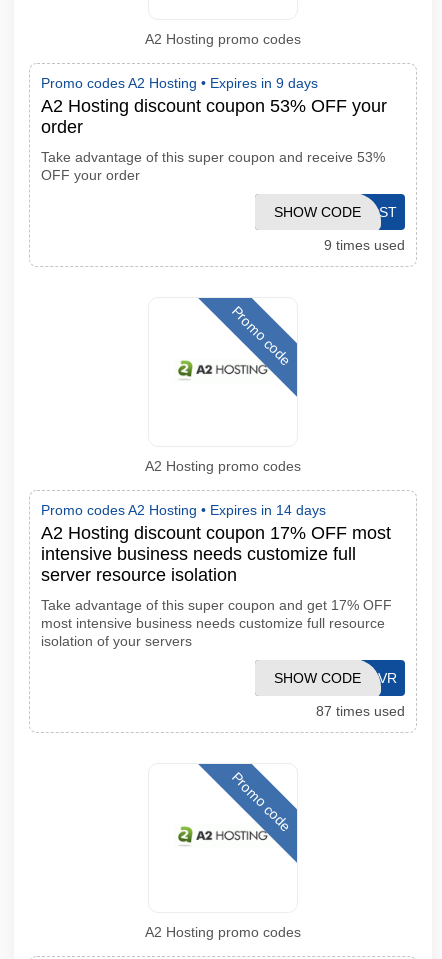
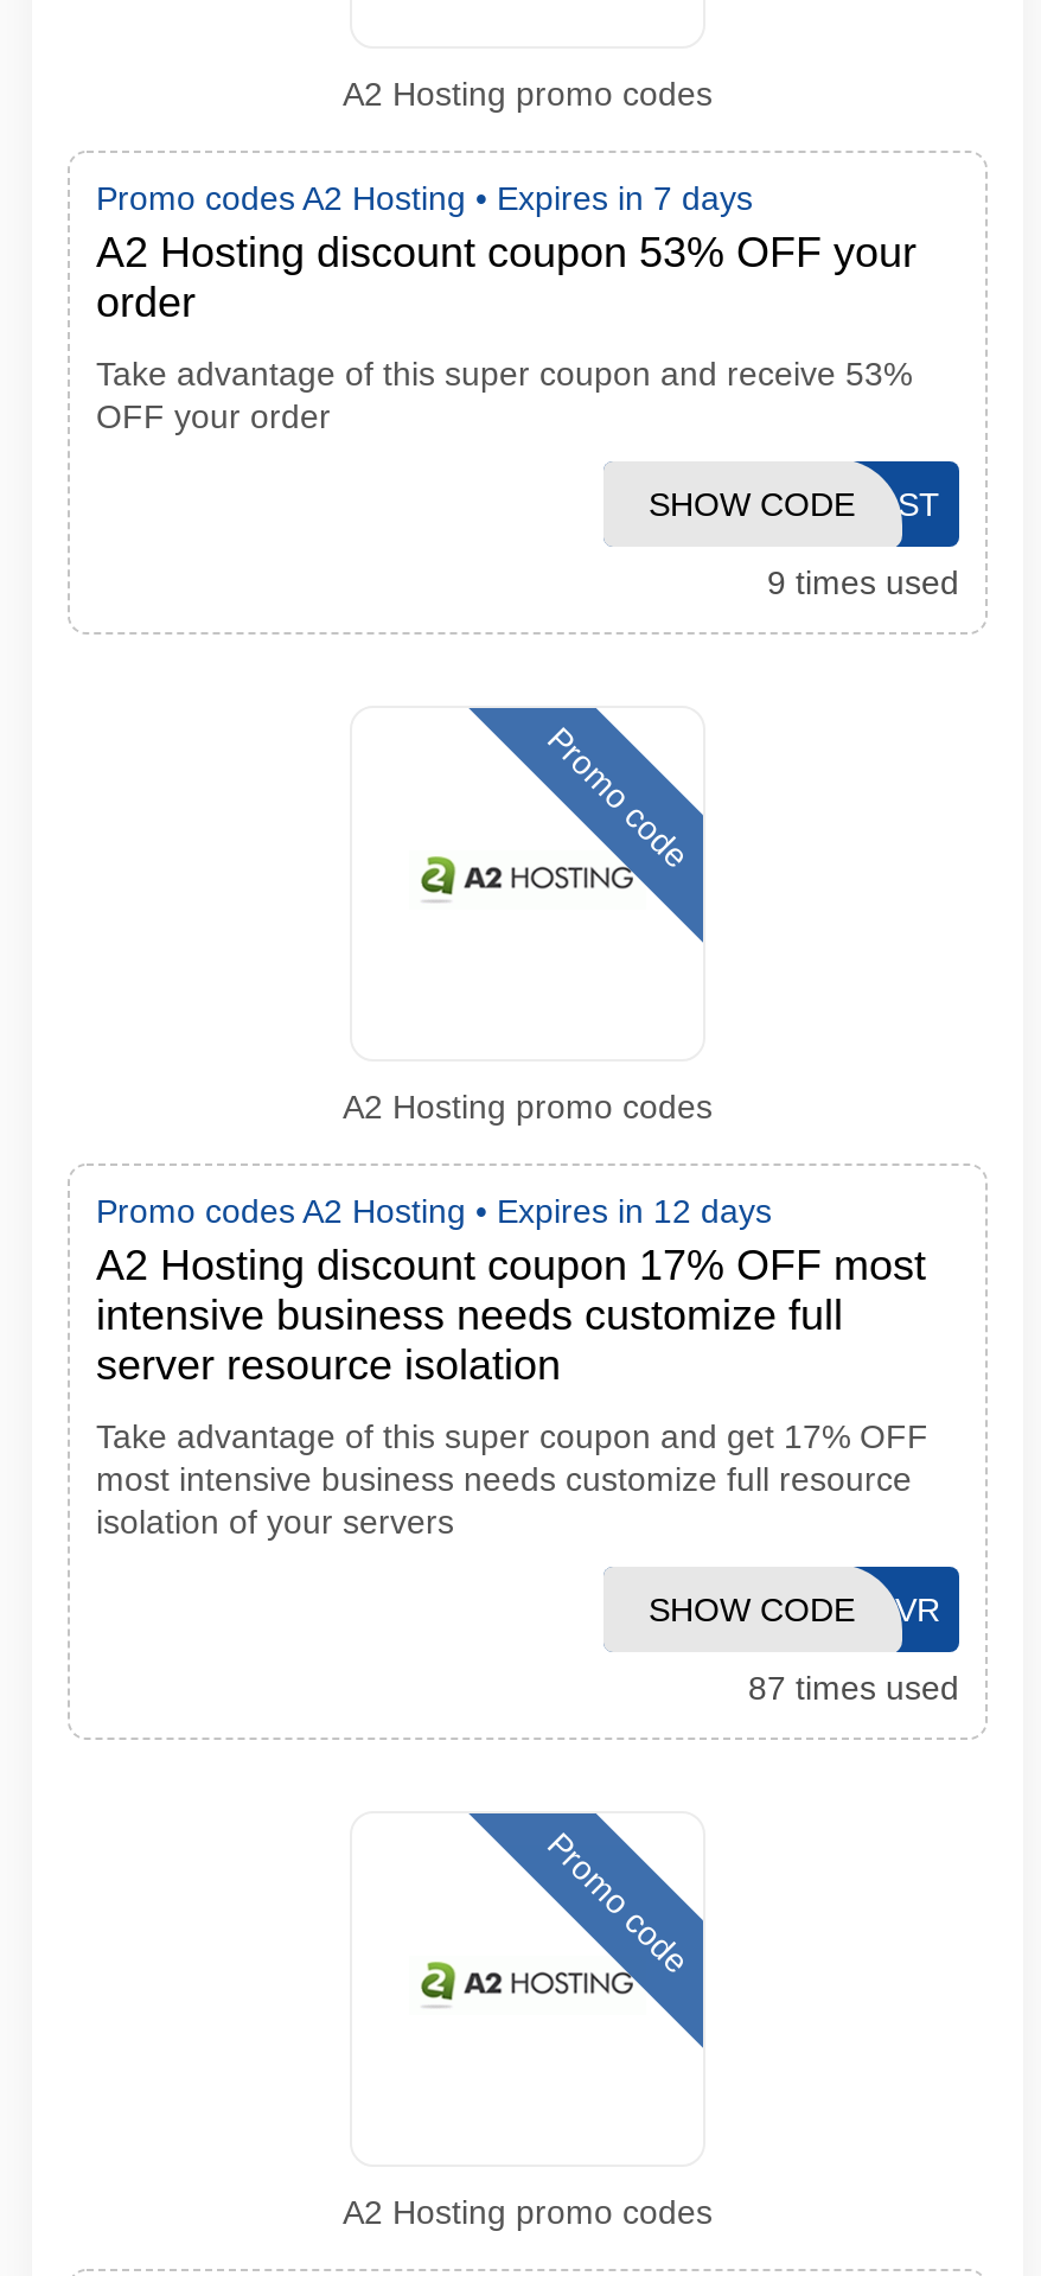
[41,75,318,91] Promo codes A2 Hosting • Expires in 9 days -> [96,179,753,217] Promo codes A2 Hosting • Expires in 7 days
[41,502,326,518] Promo codes A2 Hosting • Expires in 14 days -> [96,1192,772,1230] Promo codes A2 Hosting • Expires in 12 days

